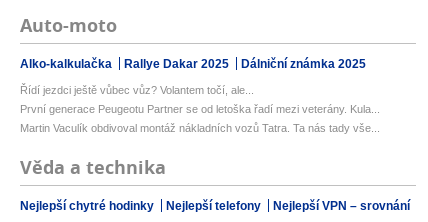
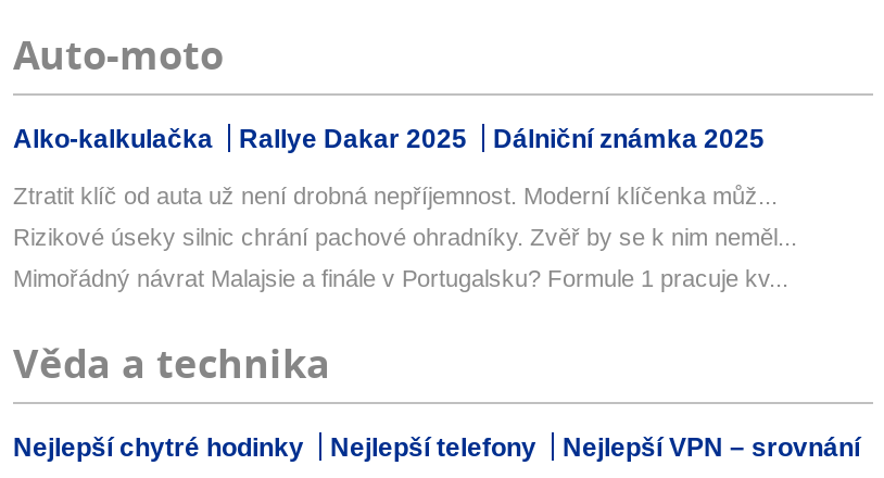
[20,83,254,95] Řídí jezdci ještě vůbec vůz? Volantem točí, ale... -> [13,181,778,207] Ztratit klíč od auta už není drobná nepříjemnost. Moderní klíčenka můž...
[20,102,380,114] První generace Peugeotu Partner se od letoška řadí mezi veterány. Kula... -> [13,223,797,249] Rizikové úseky silnic chrání pachové ohradníky. Zvěř by se k nim neměl...
[20,121,380,133] Martin Vaculík obdivoval montáž nákladních vozů Tatra. Ta nás tady vše... -> [13,264,788,290] Mimořádný návrat Malajsie a finále v Portugalsku? Formule 1 pracuje kv...

